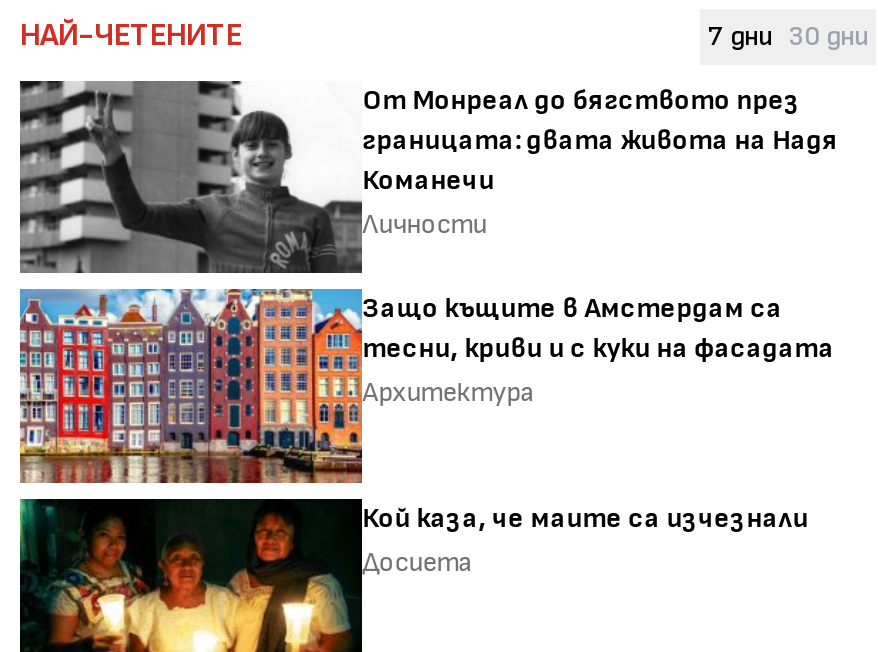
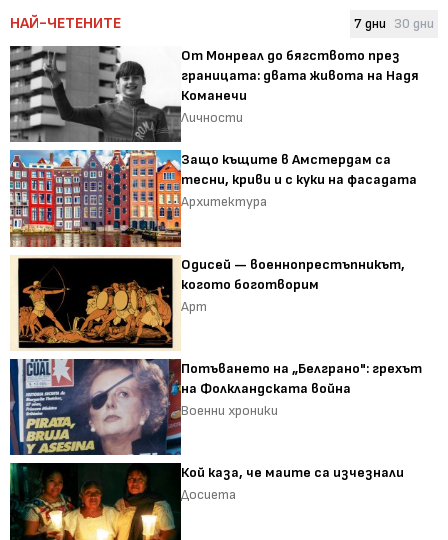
none -> [9,358,422,456] [image] | Потъването на „Белграно": грехът | на Фолкландската война | Военни хроники
none -> [10,255,405,351] [image] | Одисей — военнопрестъпникът, | когото боготворим | Арт

